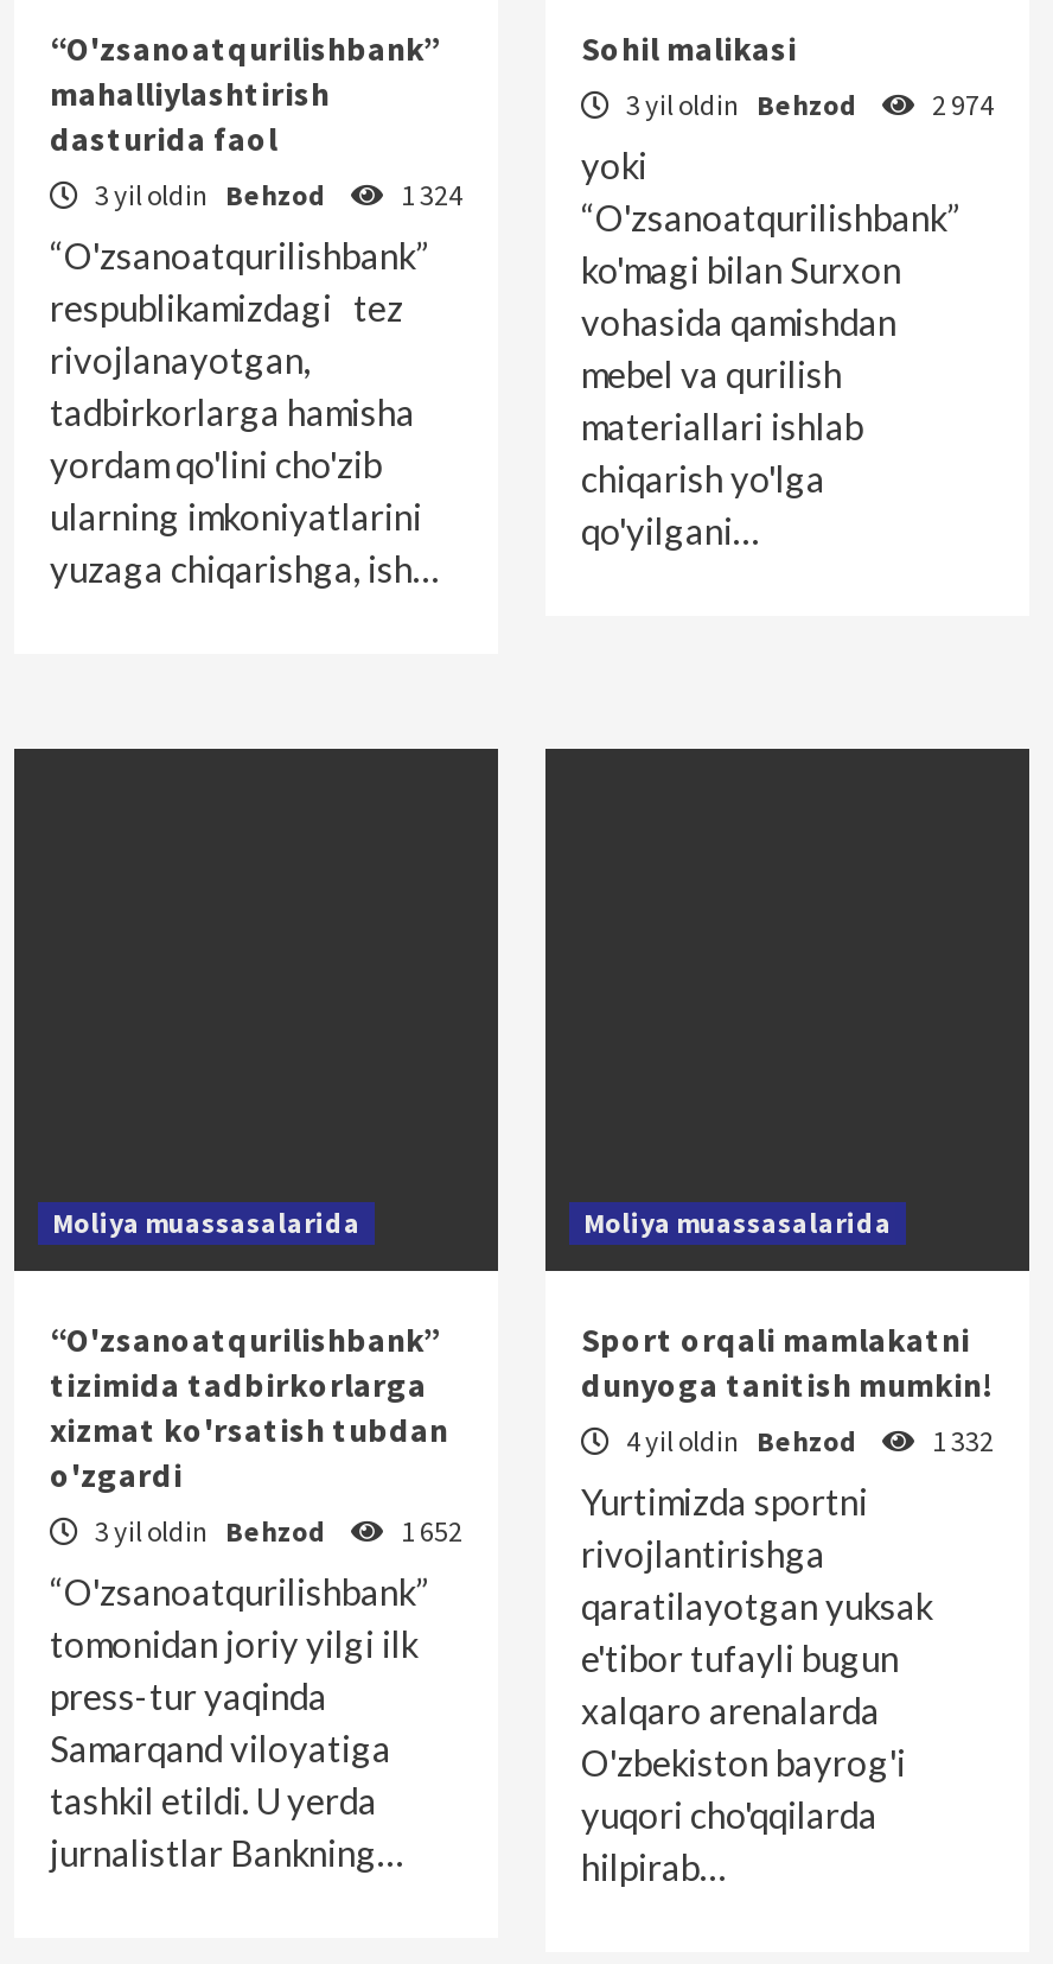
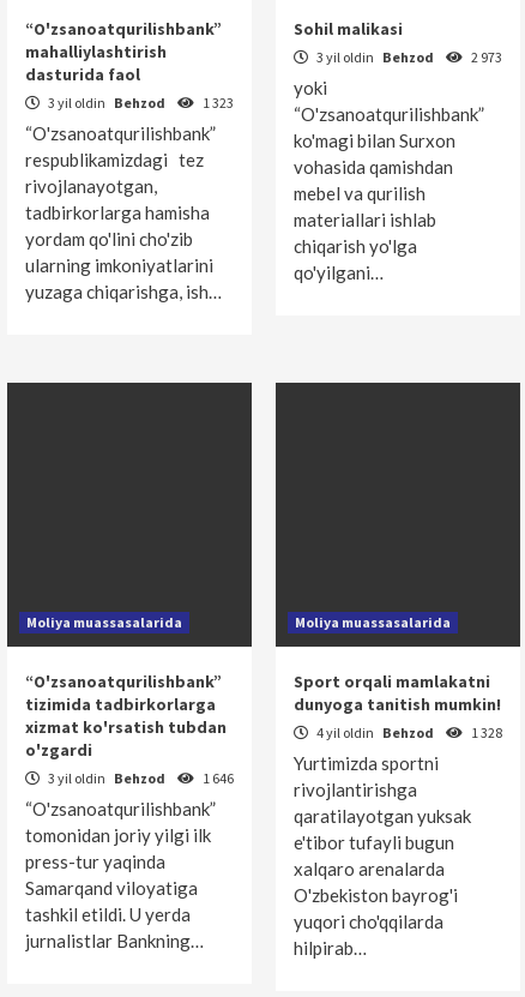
[621,87,994,122] 3 yil oldin Behzod 2 974 -> [314,48,502,66] 3 yil oldin Behzod 2 973
[90,177,462,212] 3 yil oldin Behzod 1 324 -> [46,94,234,112] 3 yil oldin Behzod 1 323
[621,1423,994,1458] 4 yil oldin Behzod 1 332 -> [314,723,502,741] 4 yil oldin Behzod 1 328
[90,1513,462,1549] 3 yil oldin Behzod 1 652 -> [46,769,234,787] 3 yil oldin Behzod 1 646

